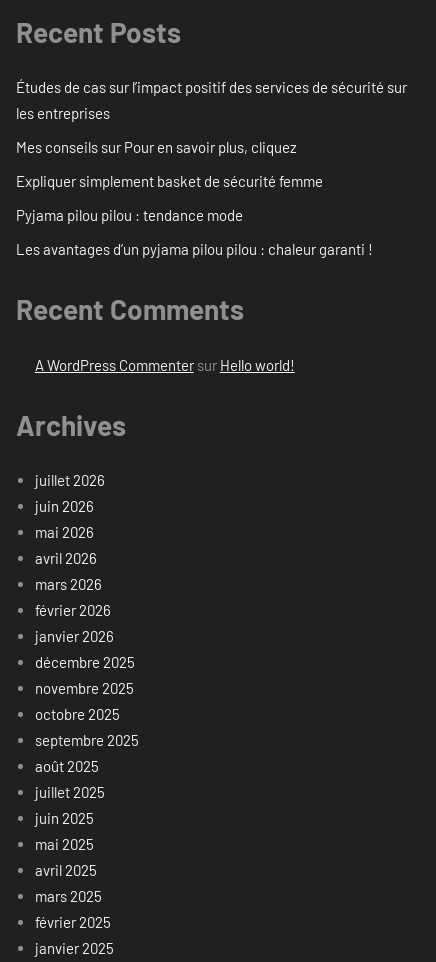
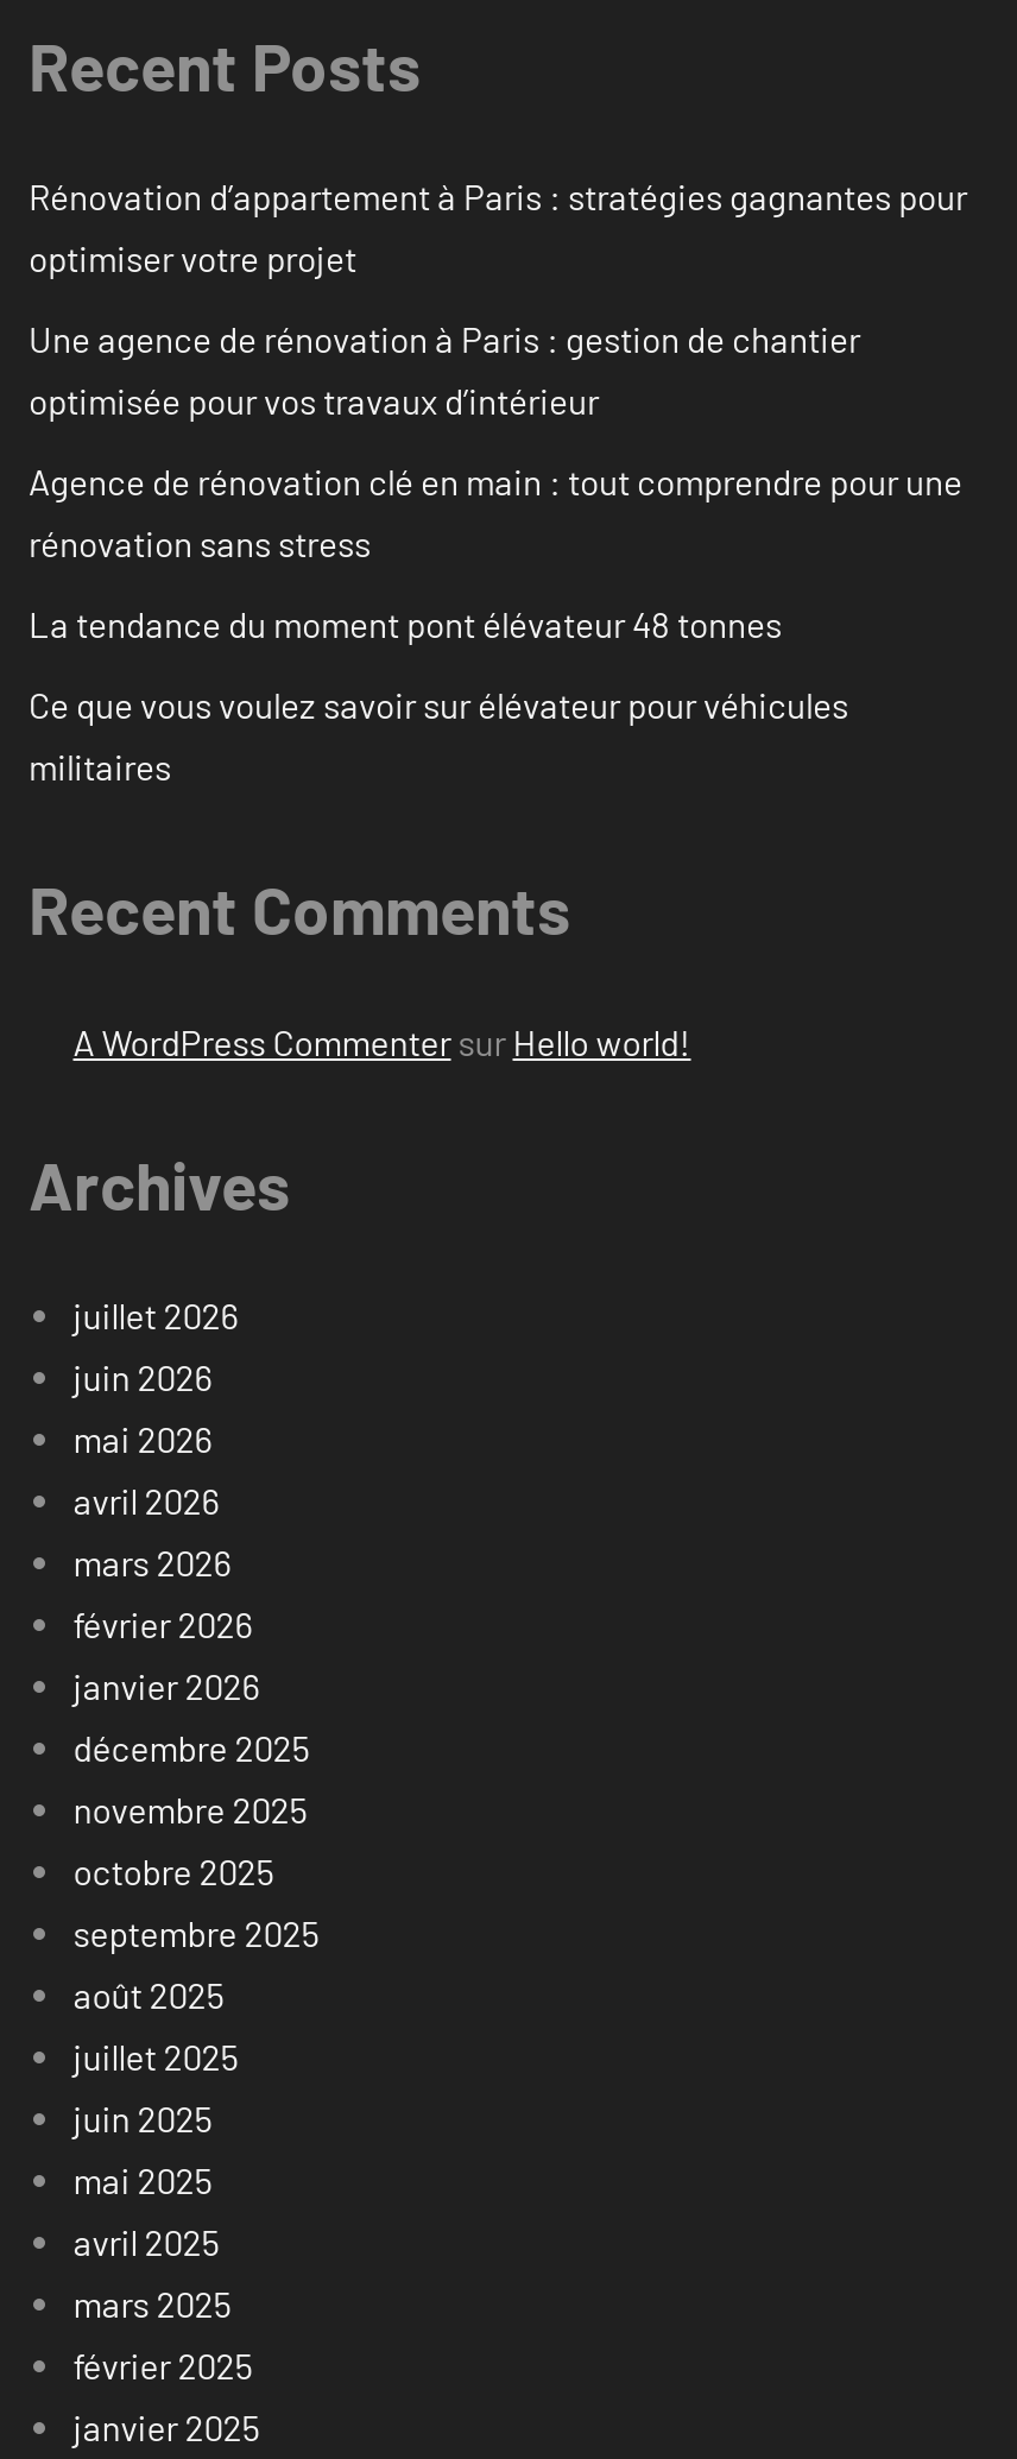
[16,78,407,122] Études de cas sur l’impact positif des services de sécurité sur | les entreprises -> [29,175,967,280] Rénovation d’appartement à Paris : stratégies gagnantes pour | optimiser votre projet
[16,138,297,156] Mes conseils sur Pour en savoir plus, cliquez -> [29,318,860,422] Une agence de rénovation à Paris : gestion de chantier | optimisée pour vos travaux d’intérieur
[16,172,323,190] Expliquer simplement basket de sécurité femme -> [29,460,962,565] Agence de rénovation clé en main : tout comprendre pour une | rénovation sans stress
[16,206,243,224] Pyjama pilou pilou : tendance mode -> [29,603,782,646] La tendance du moment pont élévateur 48 tonnes
[16,240,373,258] Les avantages d’un pyjama pilou pilou : chaleur garanti ! -> [29,684,848,788] Ce que vous voulez savoir sur élévateur pour véhicules | militaires

